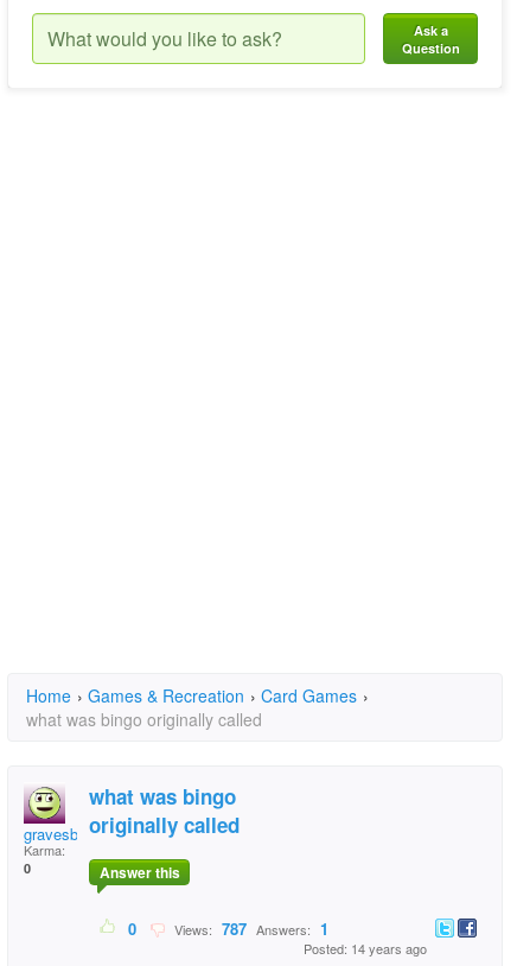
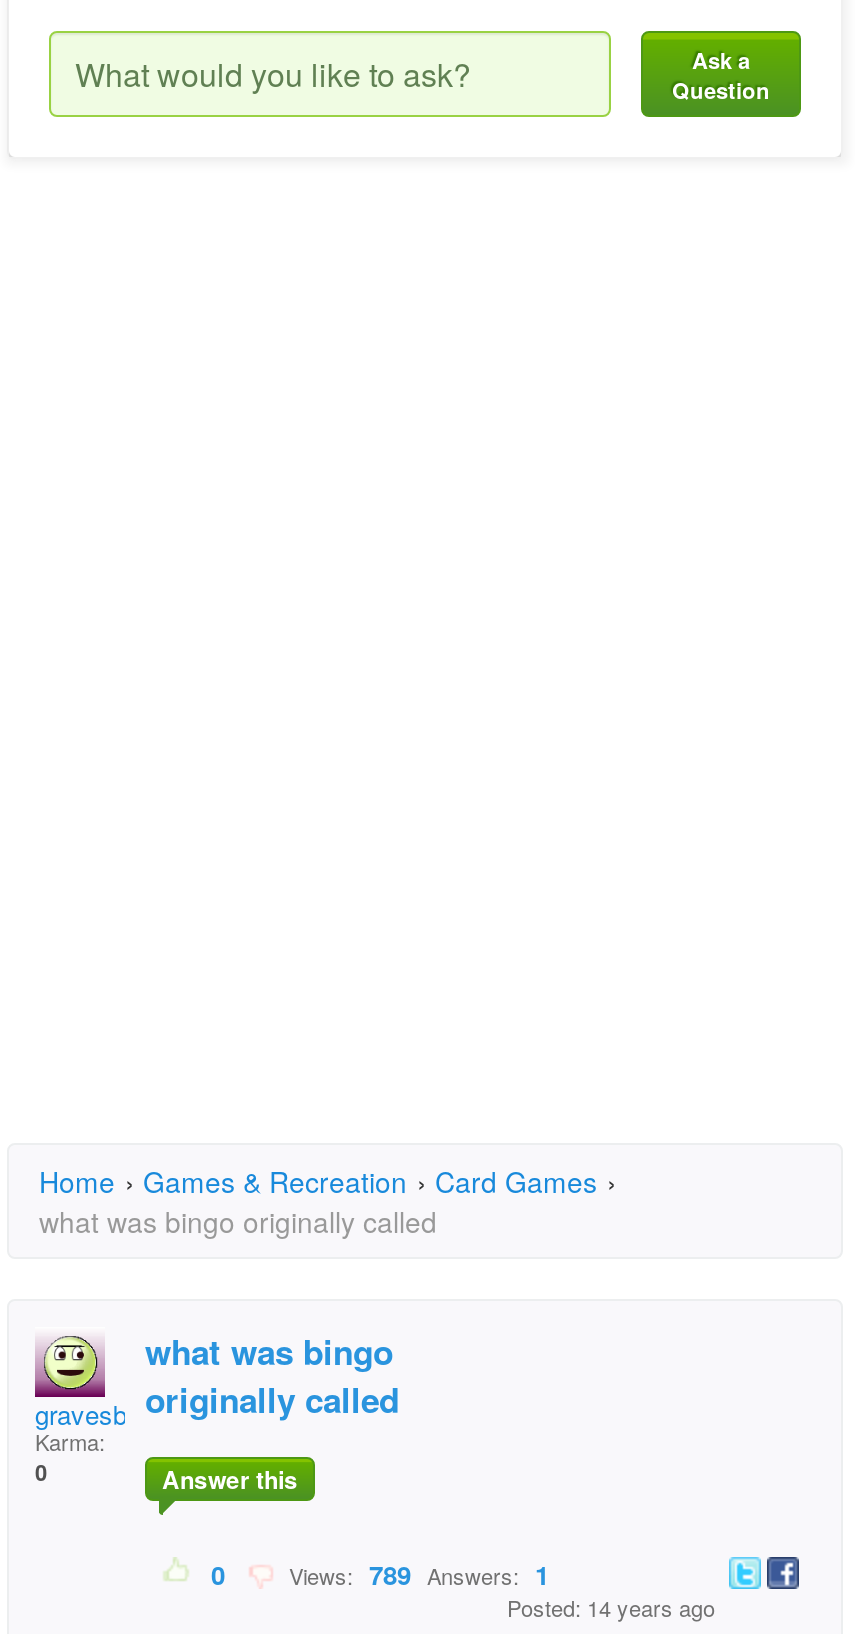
[167,917,328,940] Views: 787 Answers: 1 -> [277,1555,549,1593] Views: 789 Answers: 1

